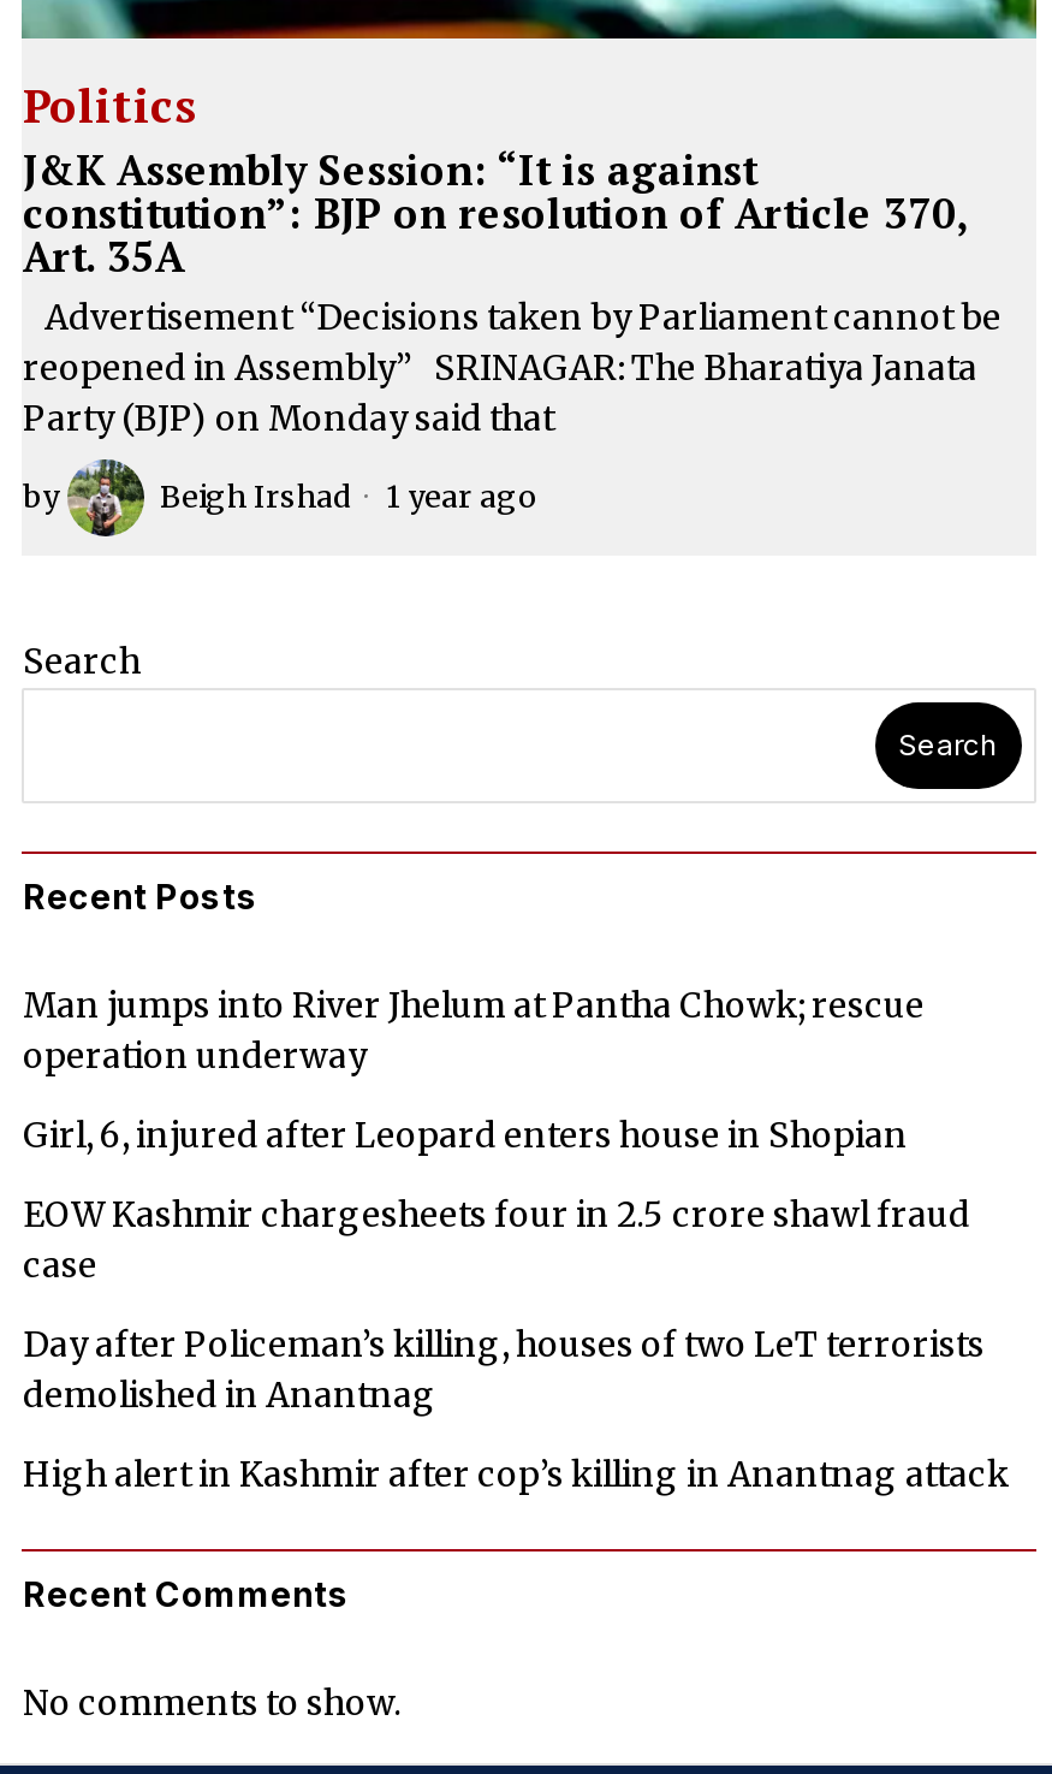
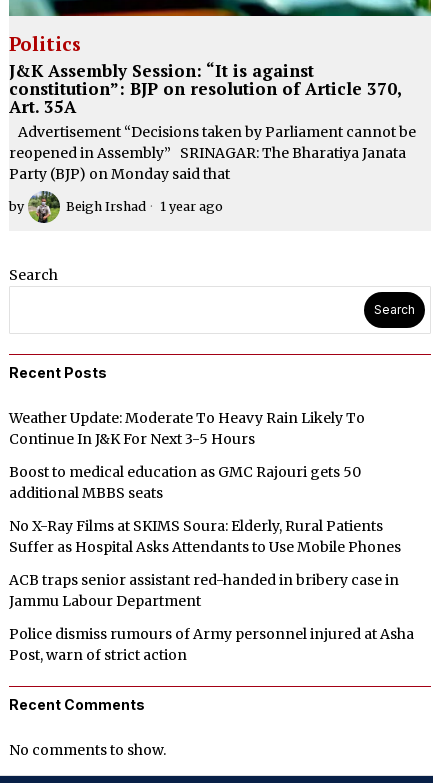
[23,984,924,1077] Man jumps into River Jhelum at Pantha Chowk; rescue | operation underway -> [9,409,365,448] Weather Update: Moderate To Heavy Rain Likely To | Continue In J&K For Next 3-5 Hours
[23,1113,907,1157] Girl, 6, injured after Leopard enters house in Shopian -> [9,463,361,502] Boost to medical education as GMC Rajouri gets 50 | additional MBBS seats
[23,1193,970,1287] EOW Kashmir chargesheets four in 2.5 crore shawl fraud | case -> [9,517,401,556] No X-Ray Films at SKIMS Soura: Elderly, Rural Patients | Suffer as Hospital Asks Attendants to Use Mobile Phones
[23,1323,984,1417] Day after Policeman’s killing, houses of two LeT terrorists | demolished in Anantnag -> [9,571,399,610] ACB traps senior assistant red-handed in bribery case in | Jammu Labour Department
[23,1453,1008,1496] High alert in Kashmir after cop’s killing in Anantnag attack -> [9,625,414,664] Police dismiss rumours of Army personnel injured at Asha | Post, warn of strict action

